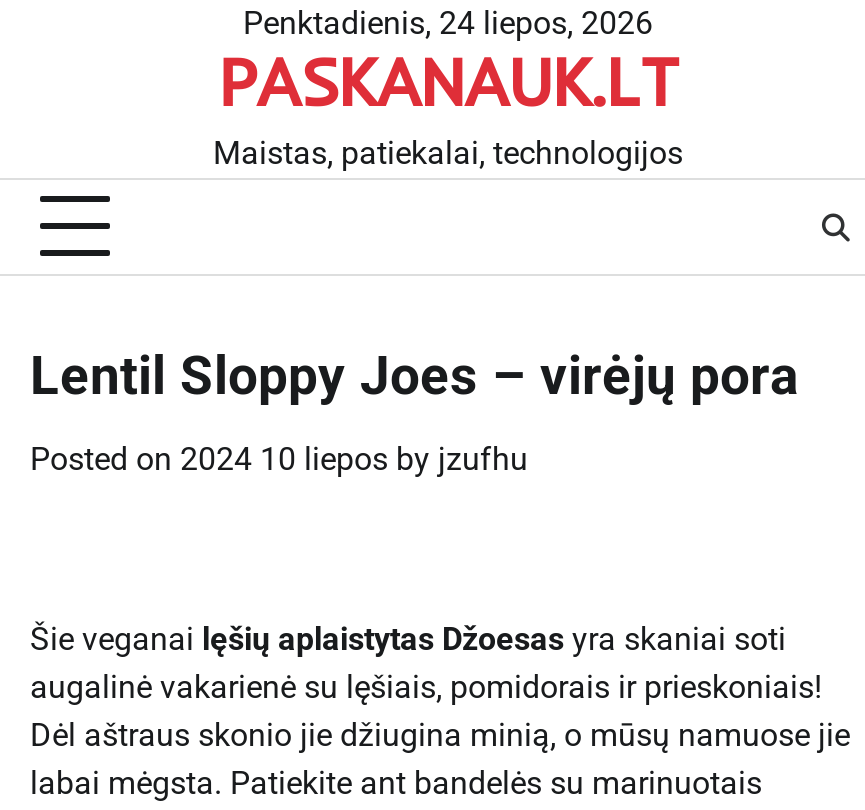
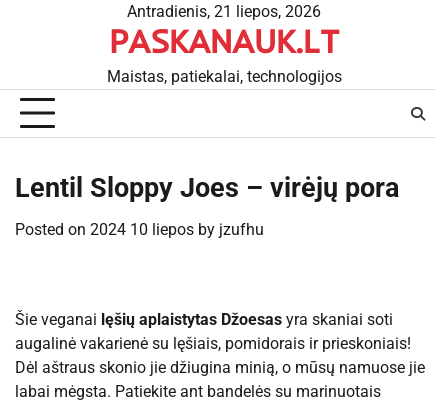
[243,4,653,42] Penktadienis, 24 liepos, 2026 -> [127,2,321,21] Antradienis, 21 liepos, 2026

